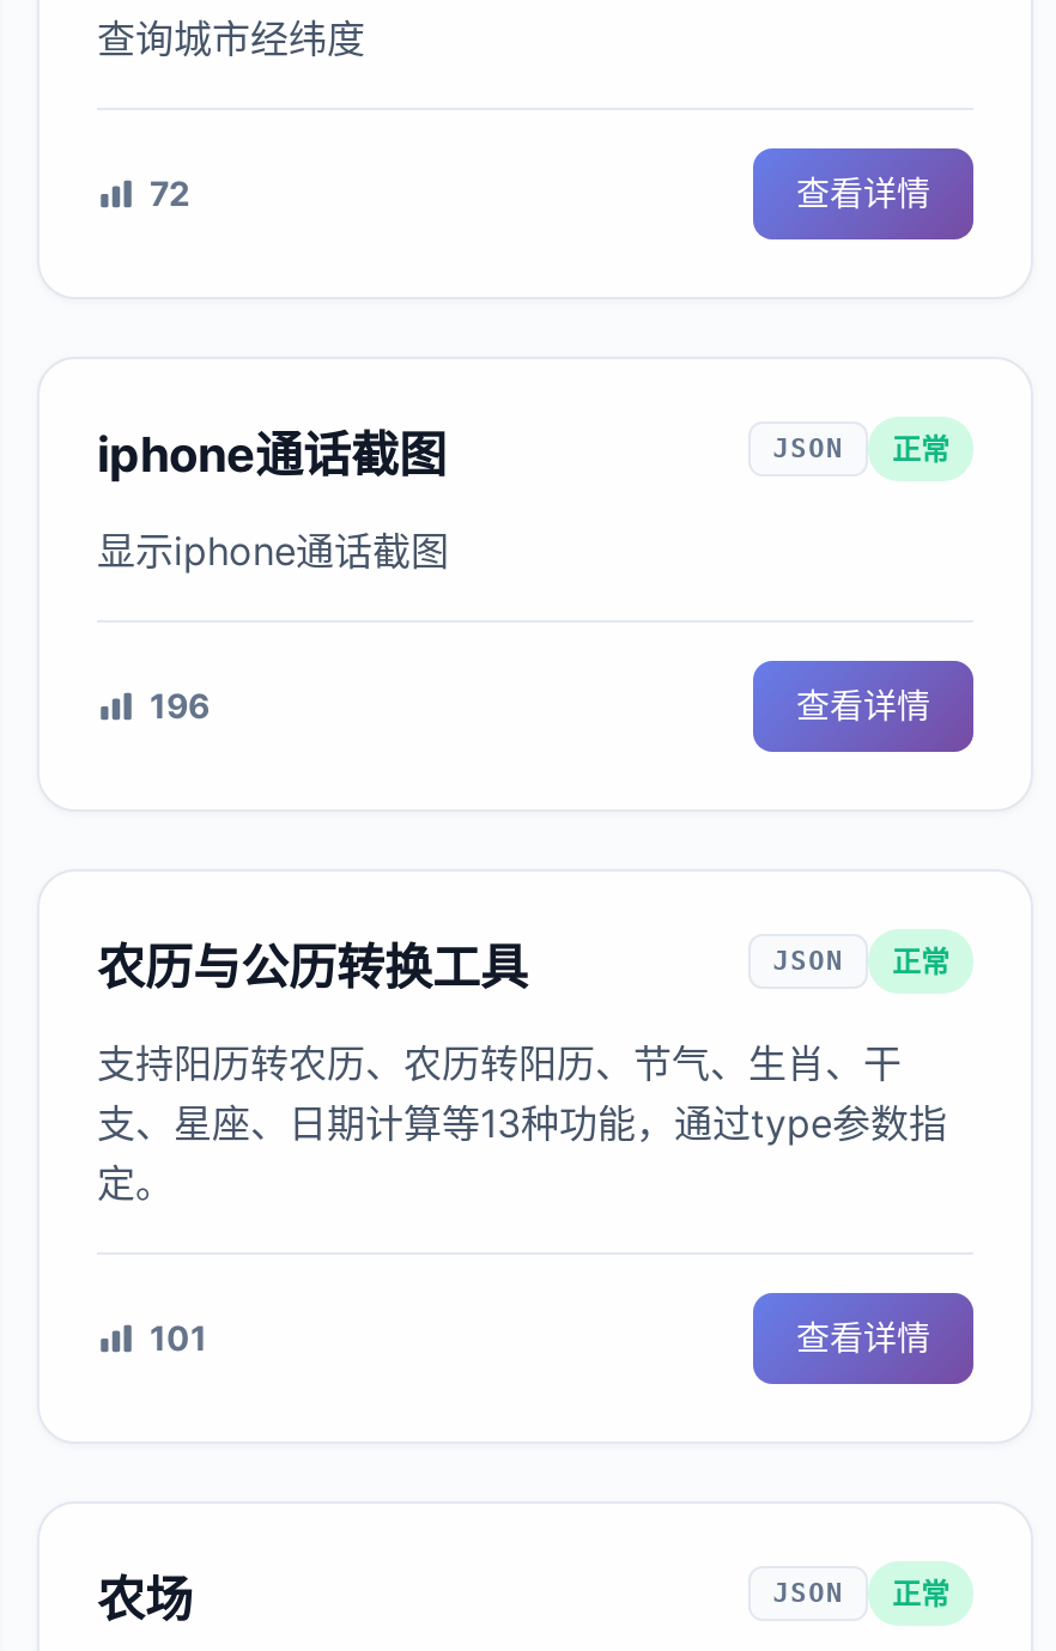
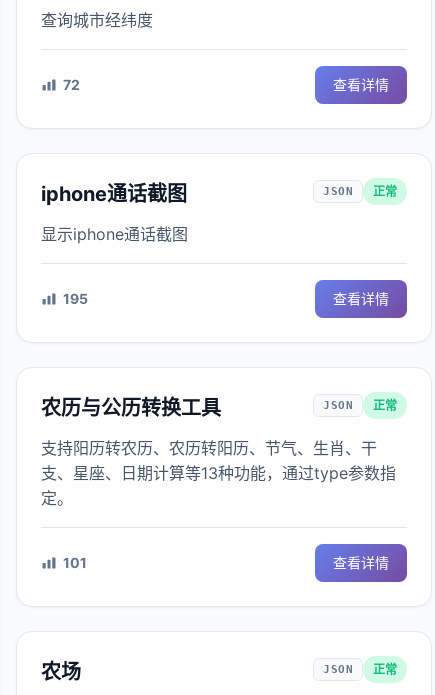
[150,685,210,726] 196 -> [63,290,88,307] 195

